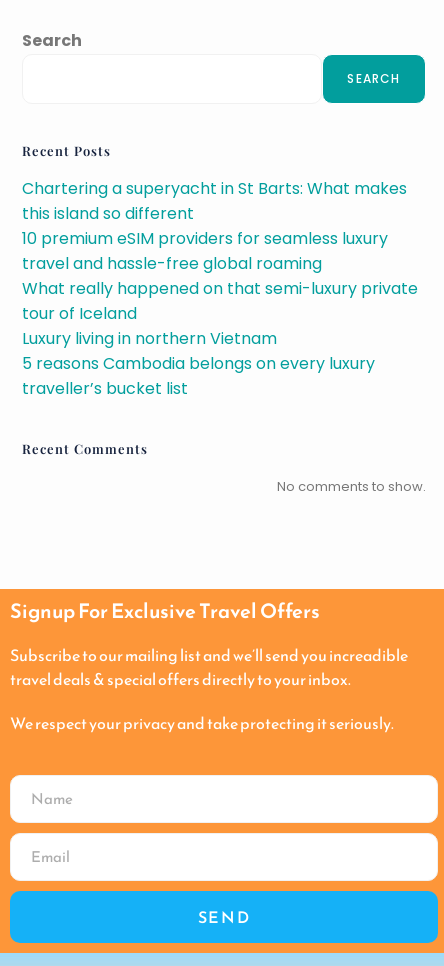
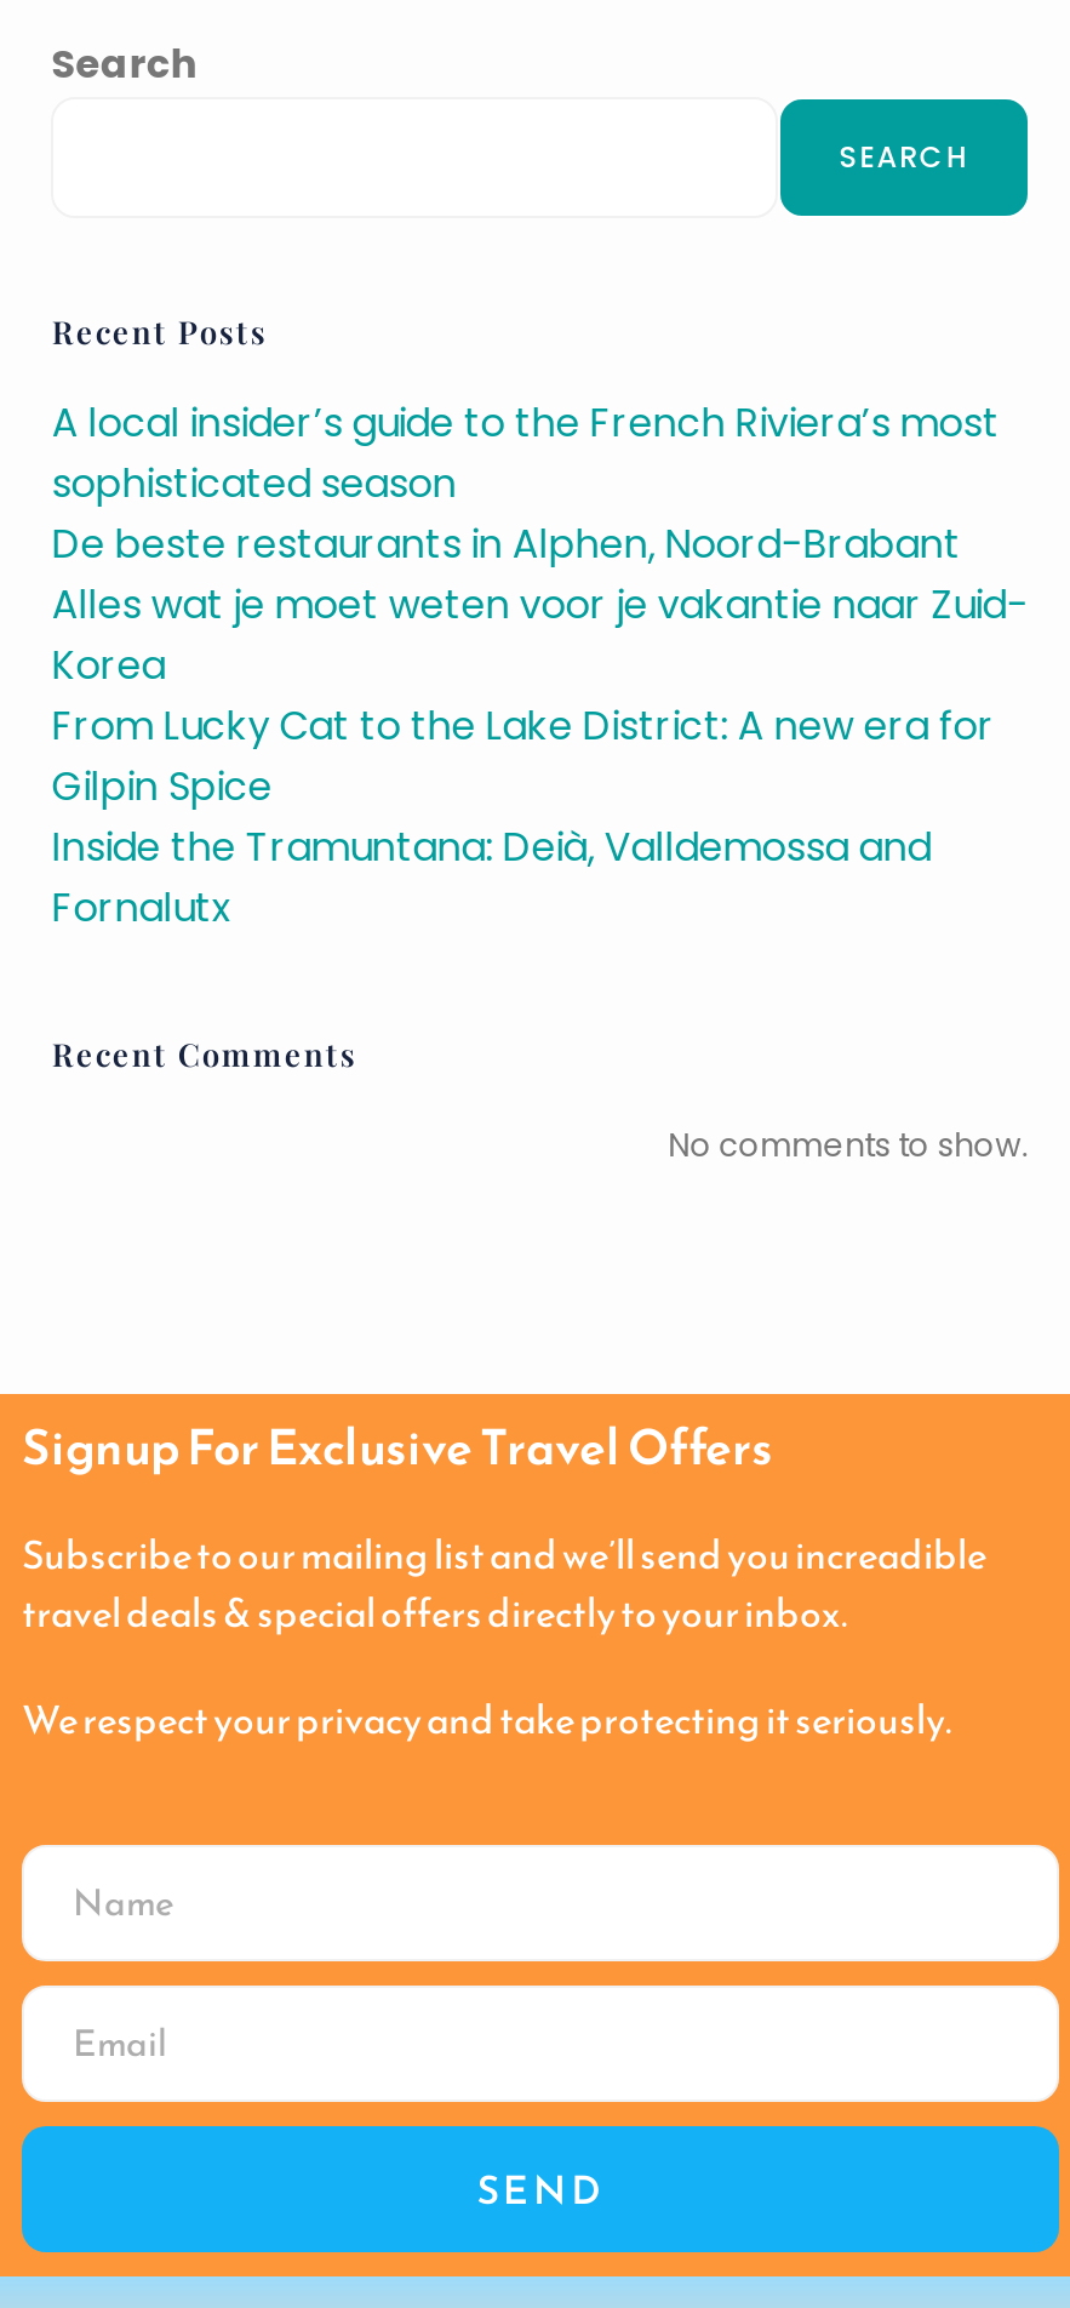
[22,177,418,400] Chartering a superyacht in St Barts: What makes | this island so different | 10 premium eSIM providers for seamless luxury | travel and hassle-free global roaming | What really happened on that semi-luxury private | tour of Iceland | Luxury living in northern Vietnam | 5 reasons Cambodia belongs on every luxury | traveller’s bucket list -> [52,395,1029,936] A local insider’s guide to the French Riviera’s most | sophisticated season | De beste restaurants in Alphen, Noord-Brabant | Alles wat je moet weten voor je vakantie naar Zuid- | Korea | From Lucky Cat to the Lake District: A new era for | Gilpin Spice | Inside the Tramuntana: Deià, Valldemossa and | Fornalutx

